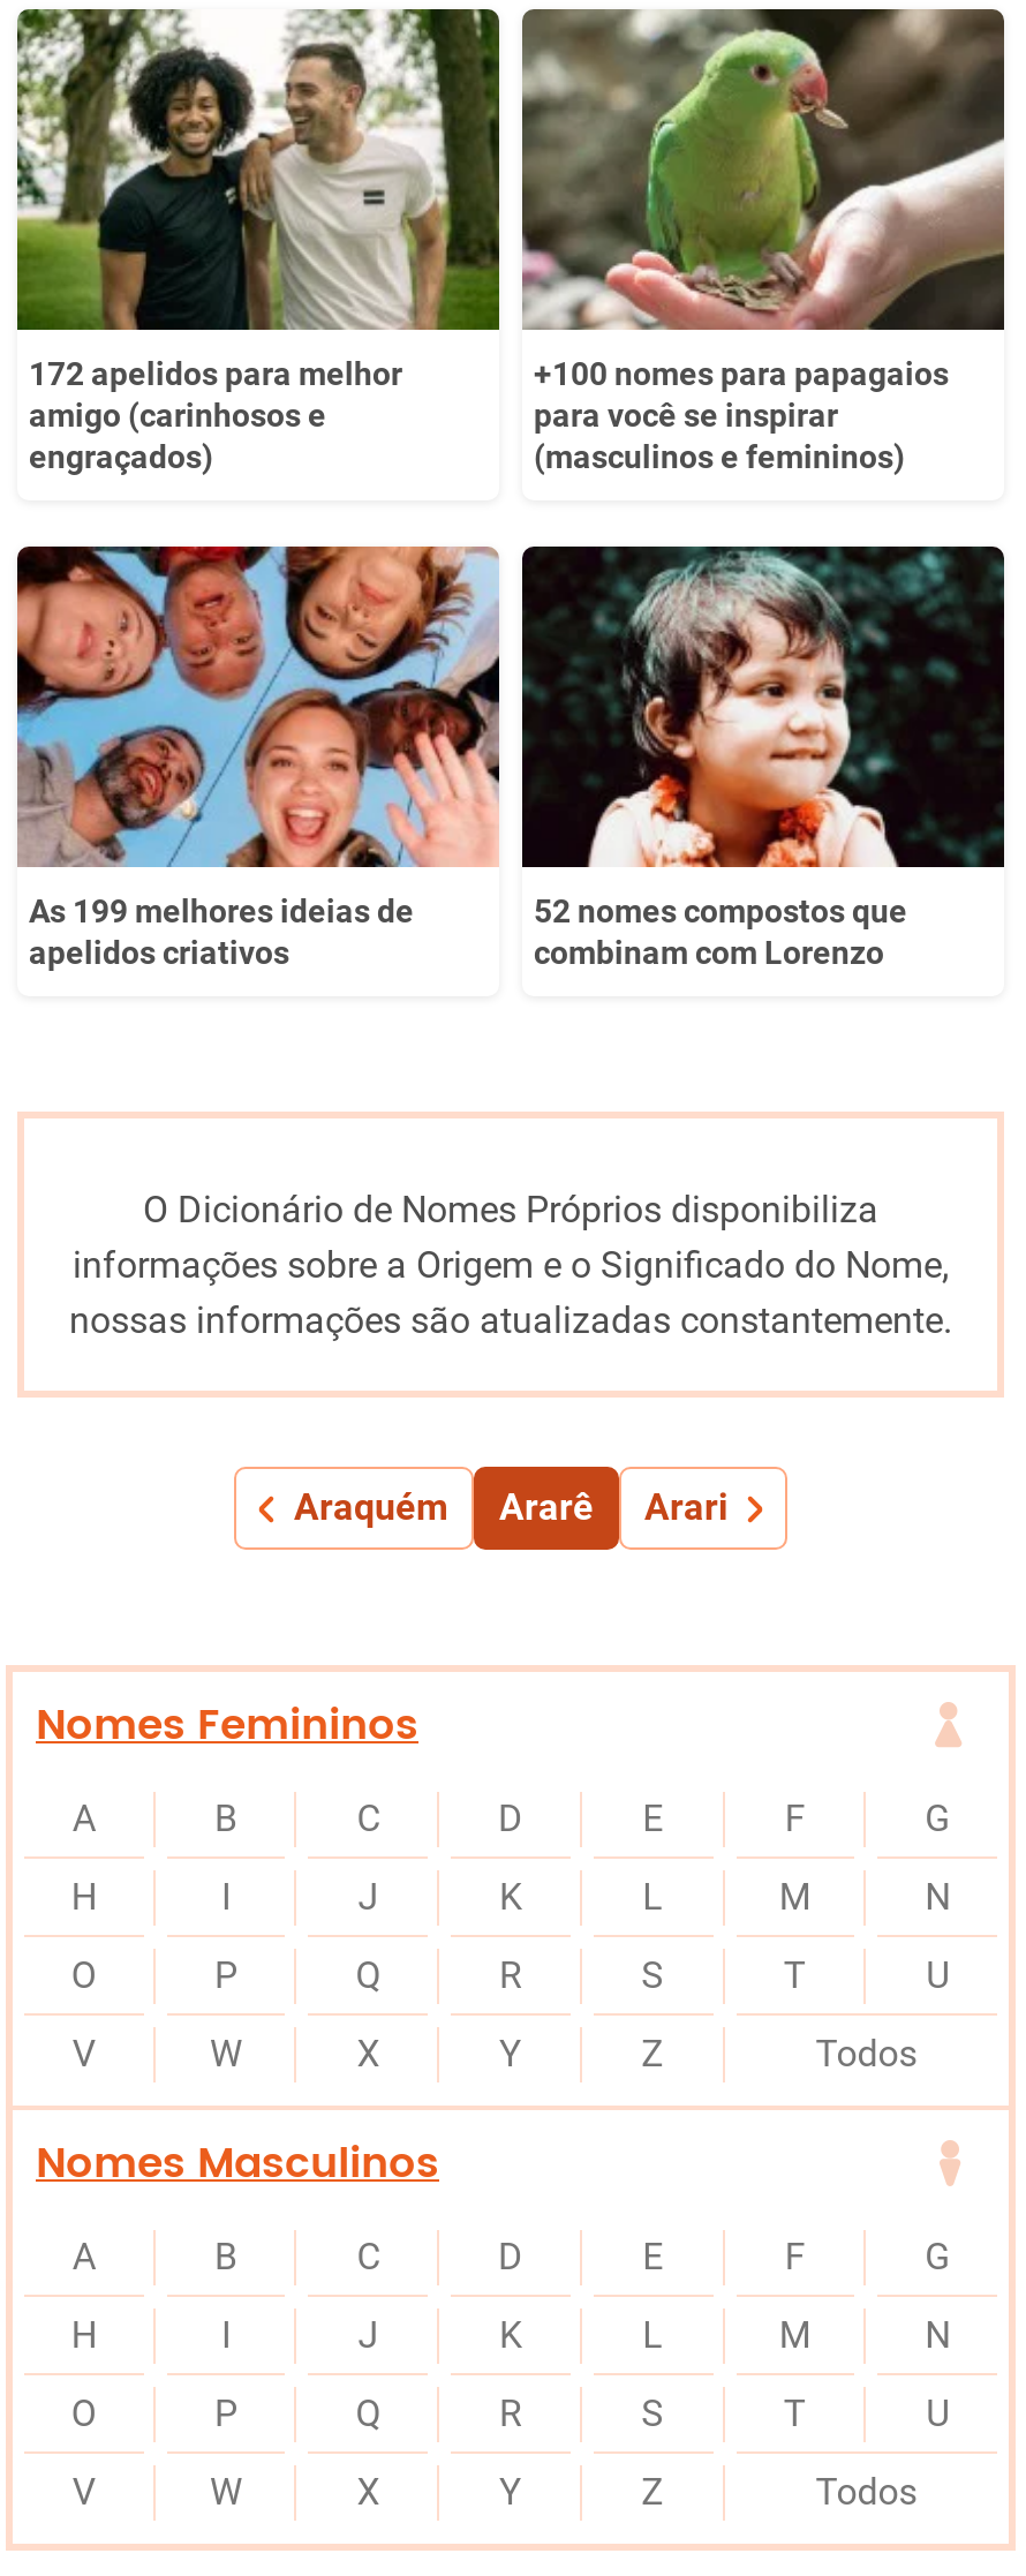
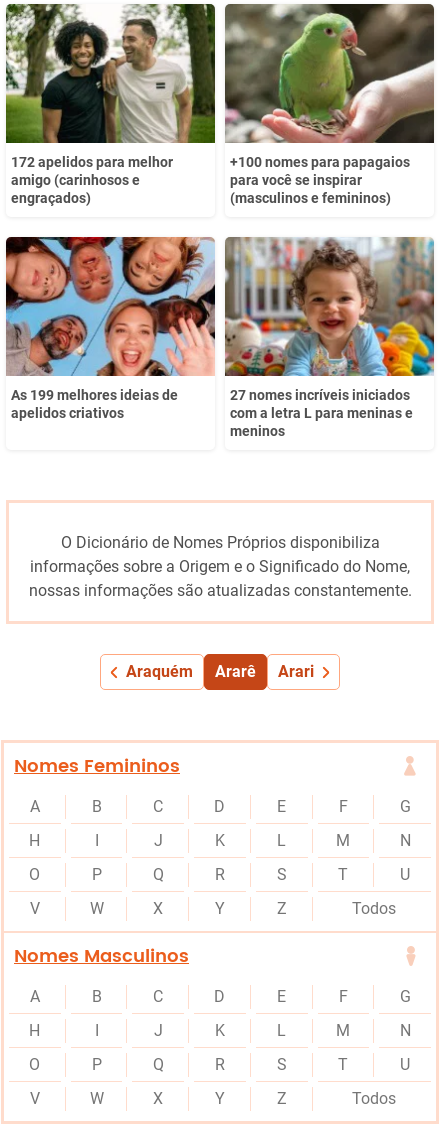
[520,544,1006,971] [image] | 52 nomes compostos que | combinam com Lorenzo -> [224,236,435,439] [image] | 27 nomes incríveis iniciados | com a letra L para meninas e | meninos

